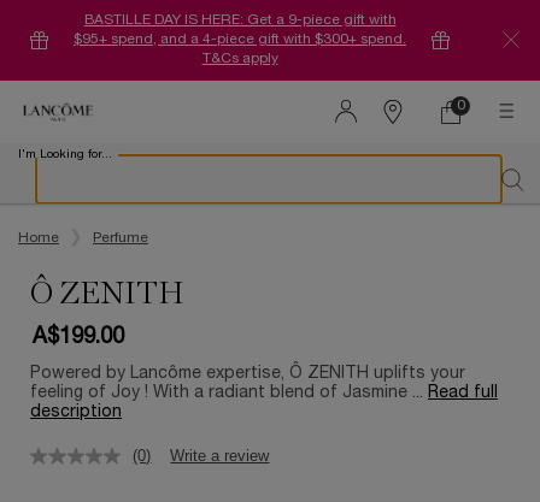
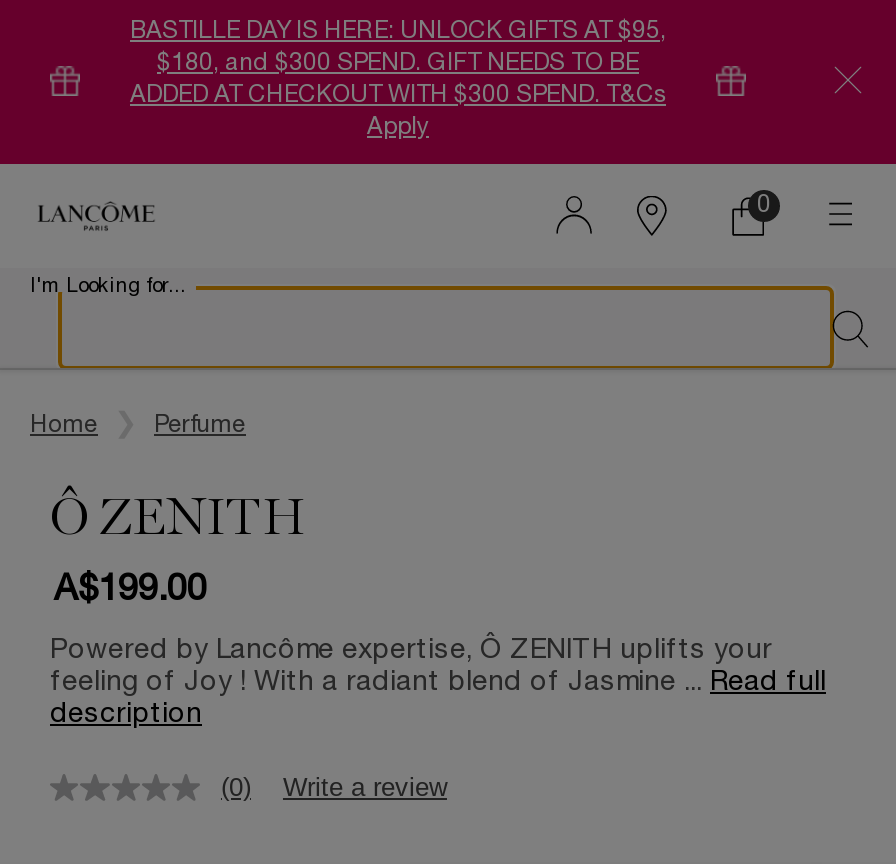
[74,13,406,65] BASTILLE DAY IS HERE: Get a 9-piece gift with | $95+ spend, and a 4-piece gift with $300+ spend. | T&Cs apply -> [130,20,666,138] BASTILLE DAY IS HERE: UNLOCK GIFTS AT $95, | $180, and $300 SPEND. GIFT NEEDS TO BE | ADDED AT CHECKOUT WITH $300 SPEND. T&Cs | Apply

